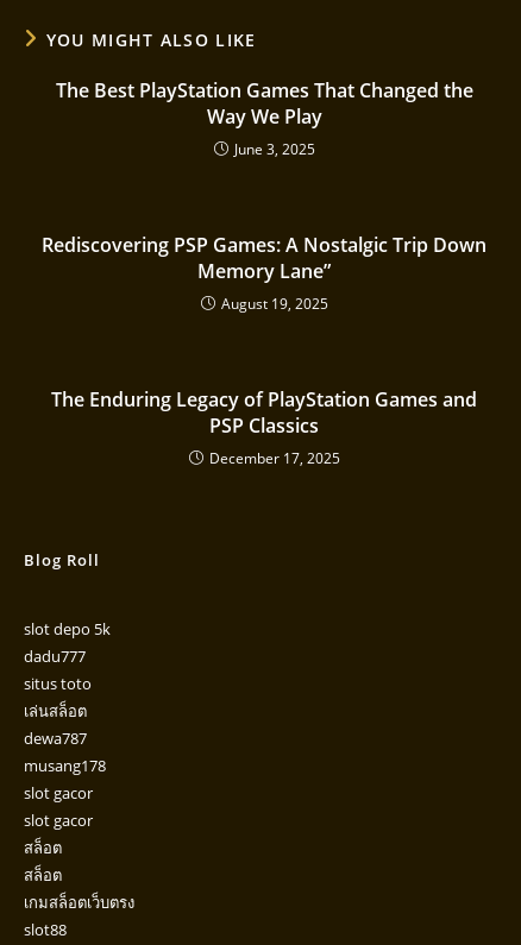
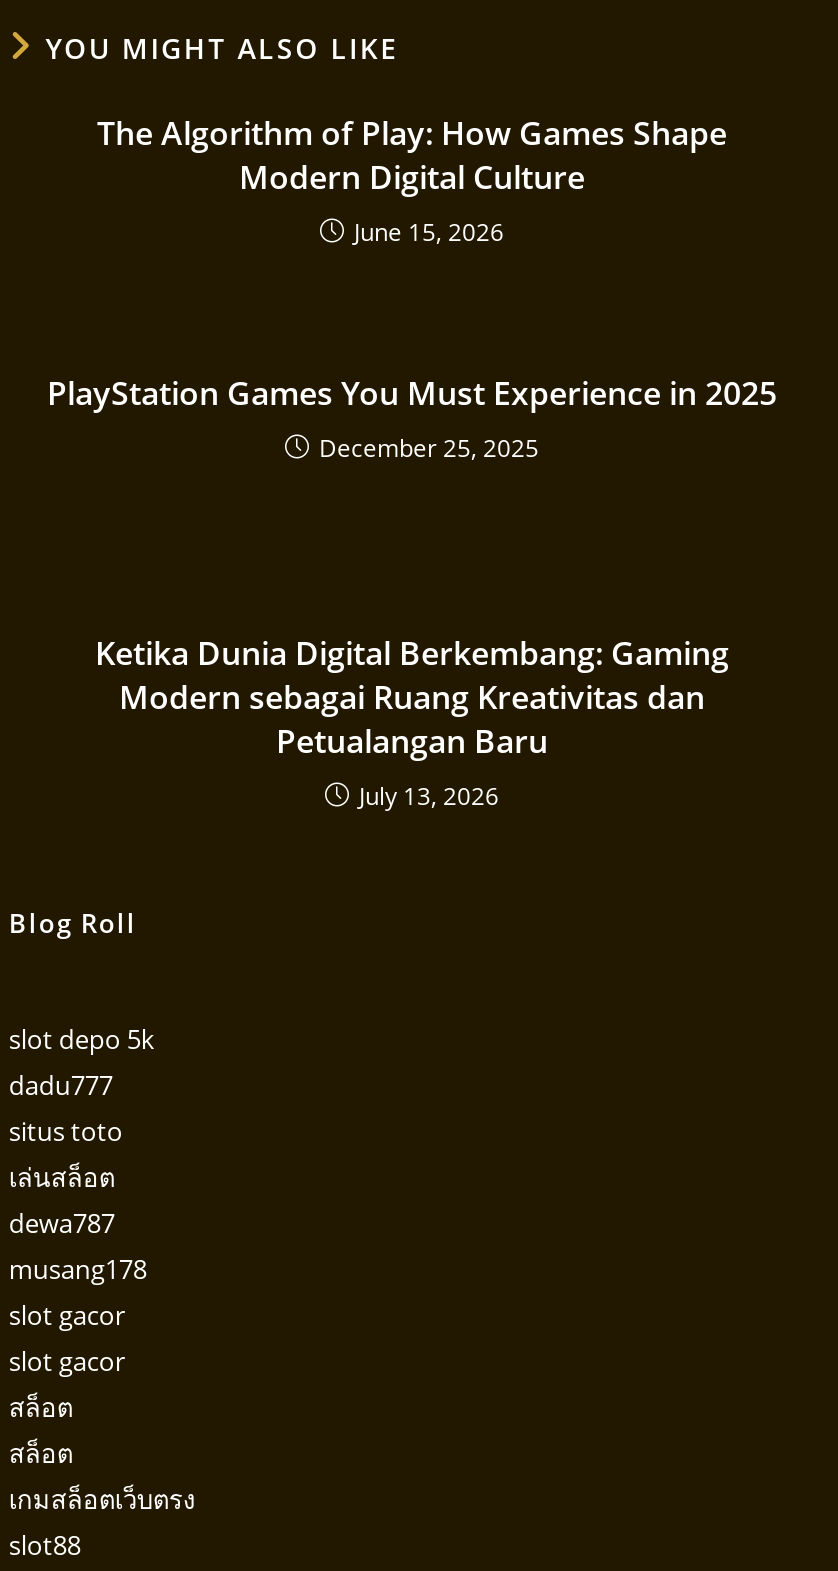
[55,77,473,159] The Best PlayStation Games That Changed the | Way We Play | June 3, 2025 -> [97,110,727,248] The Algorithm of Play: How Games Shape | Modern Digital Culture | June 15, 2026
[42,231,487,313] Rediscovering PSP Games: A Nostalgic Trip Down | Memory Lane” | August 19, 2025 -> [47,370,777,464] PlayStation Games You Must Experience in 2025 | December 25, 2025
[51,386,477,468] The Enduring Legacy of PlayStation Games and | PSP Classics | December 17, 2025 -> [95,630,729,812] Ketika Dunia Digital Berkembang: Gaming | Modern sebagai Ruang Kreativitas dan | Petualangan Baru | July 13, 2026

